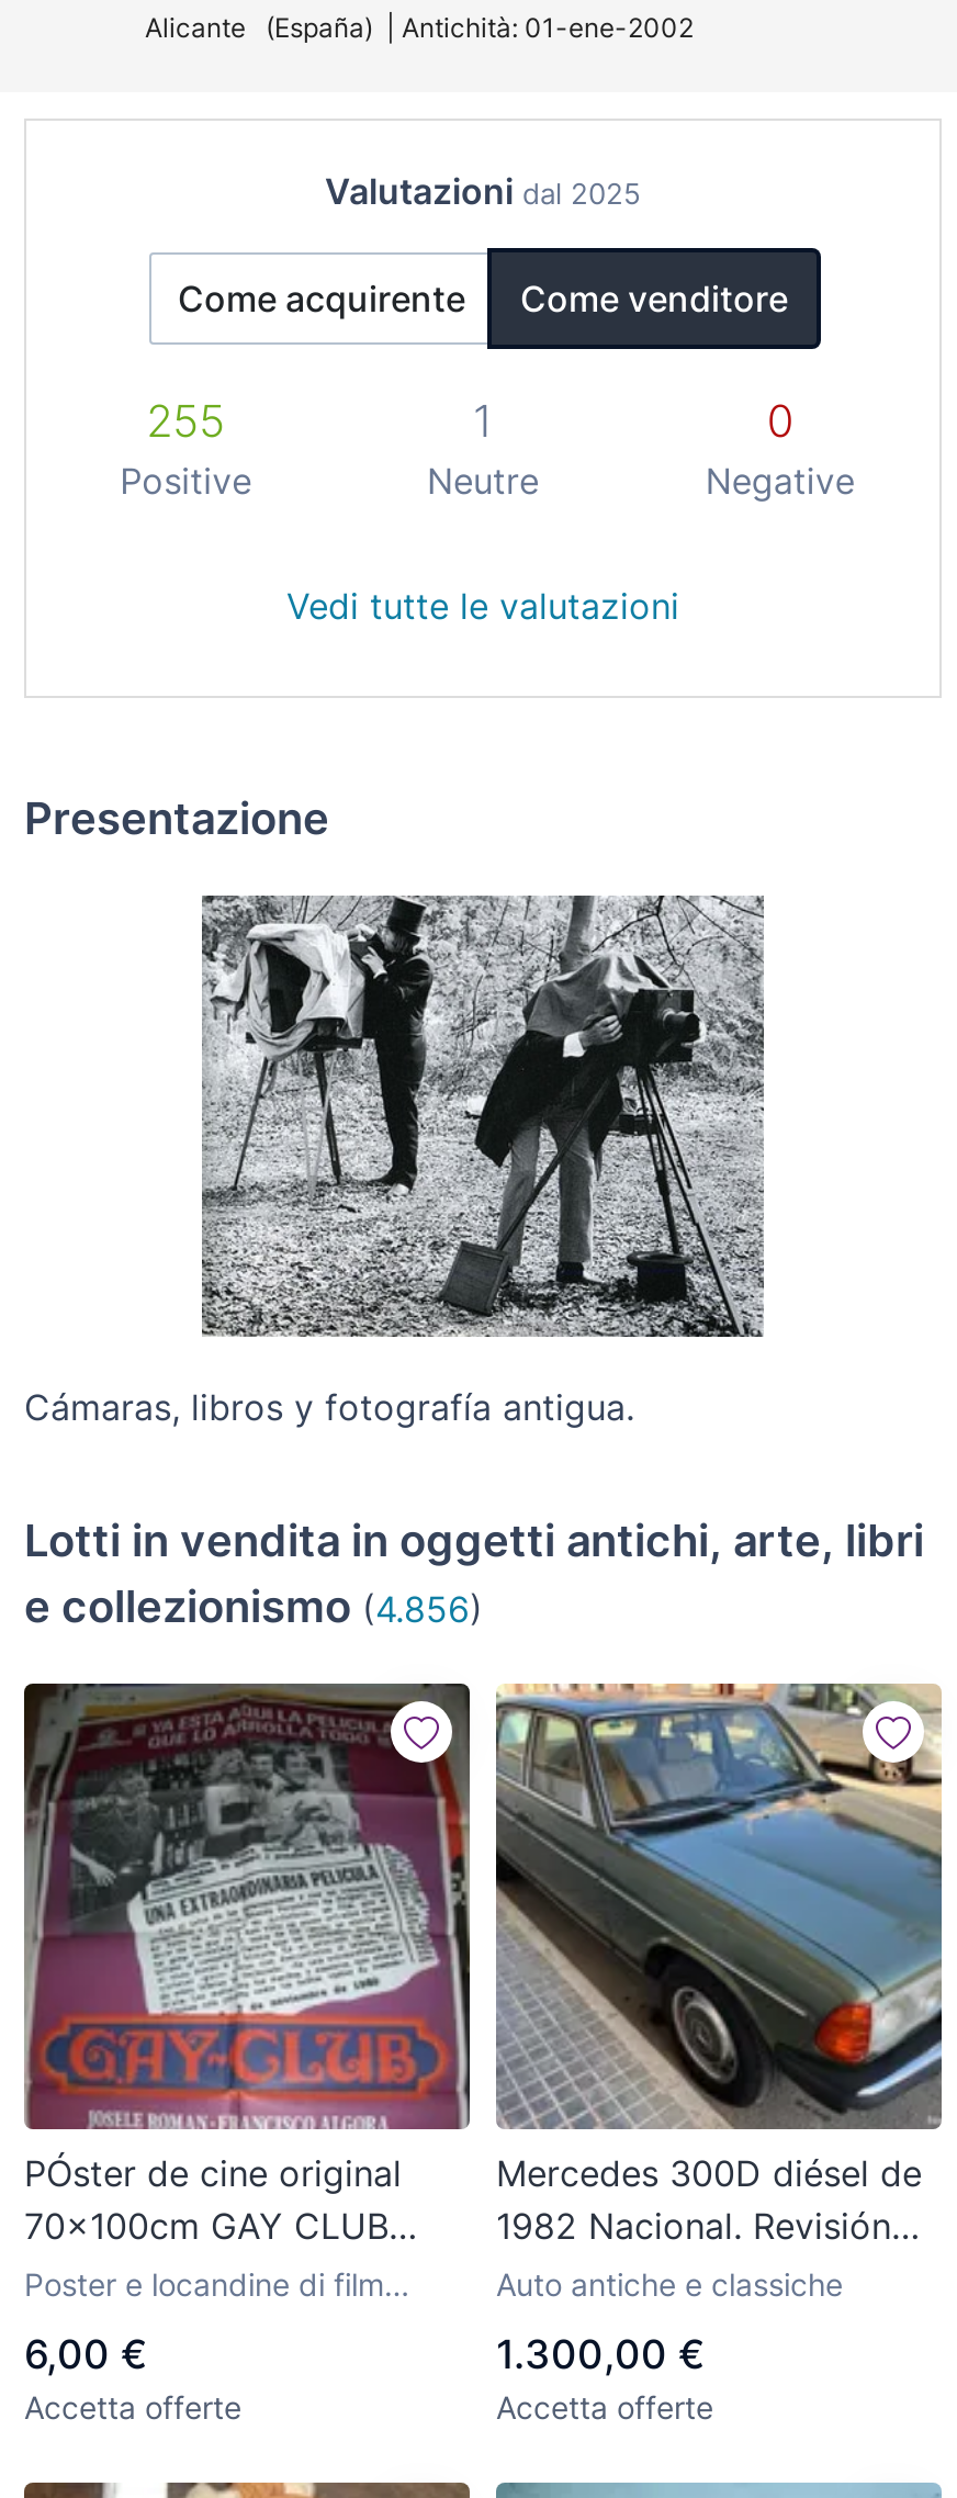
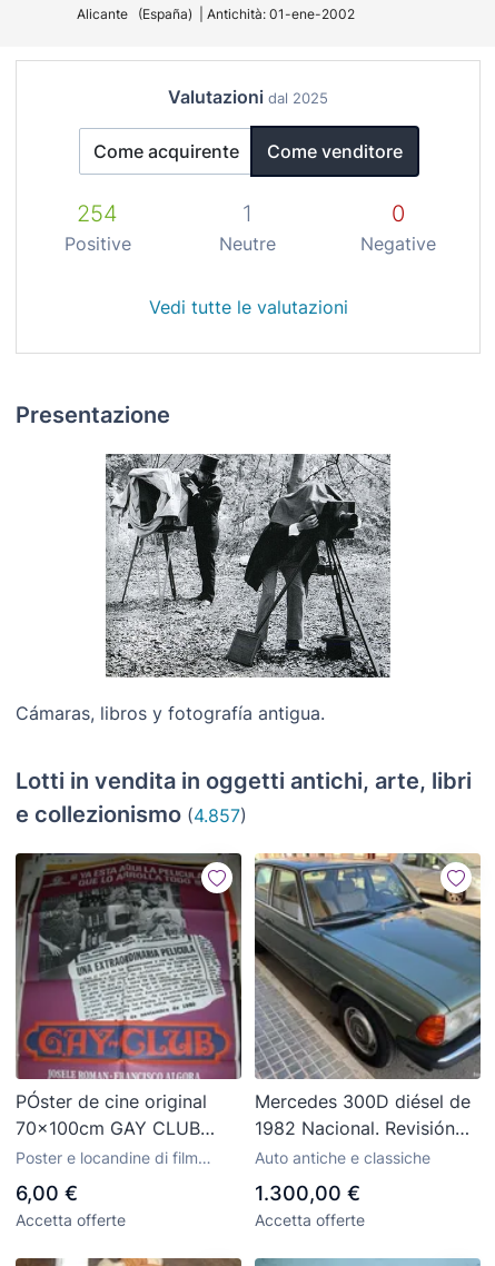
[146,395,225,448] 255 -> [77,200,118,227] 254
[24,1580,483,1633] e collezionismo (4.856) -> [16,801,247,828] e collezionismo (4.857)

